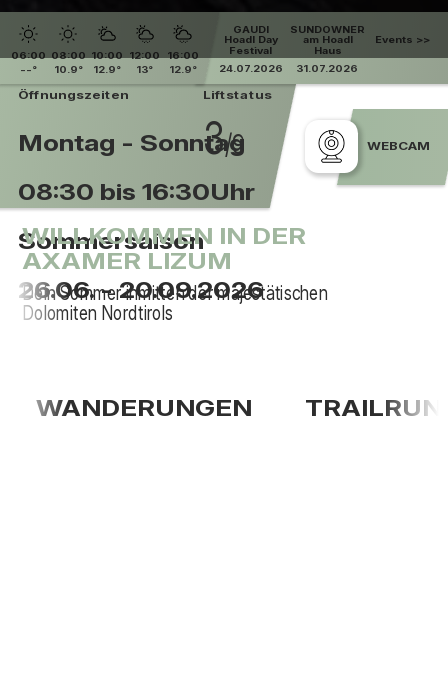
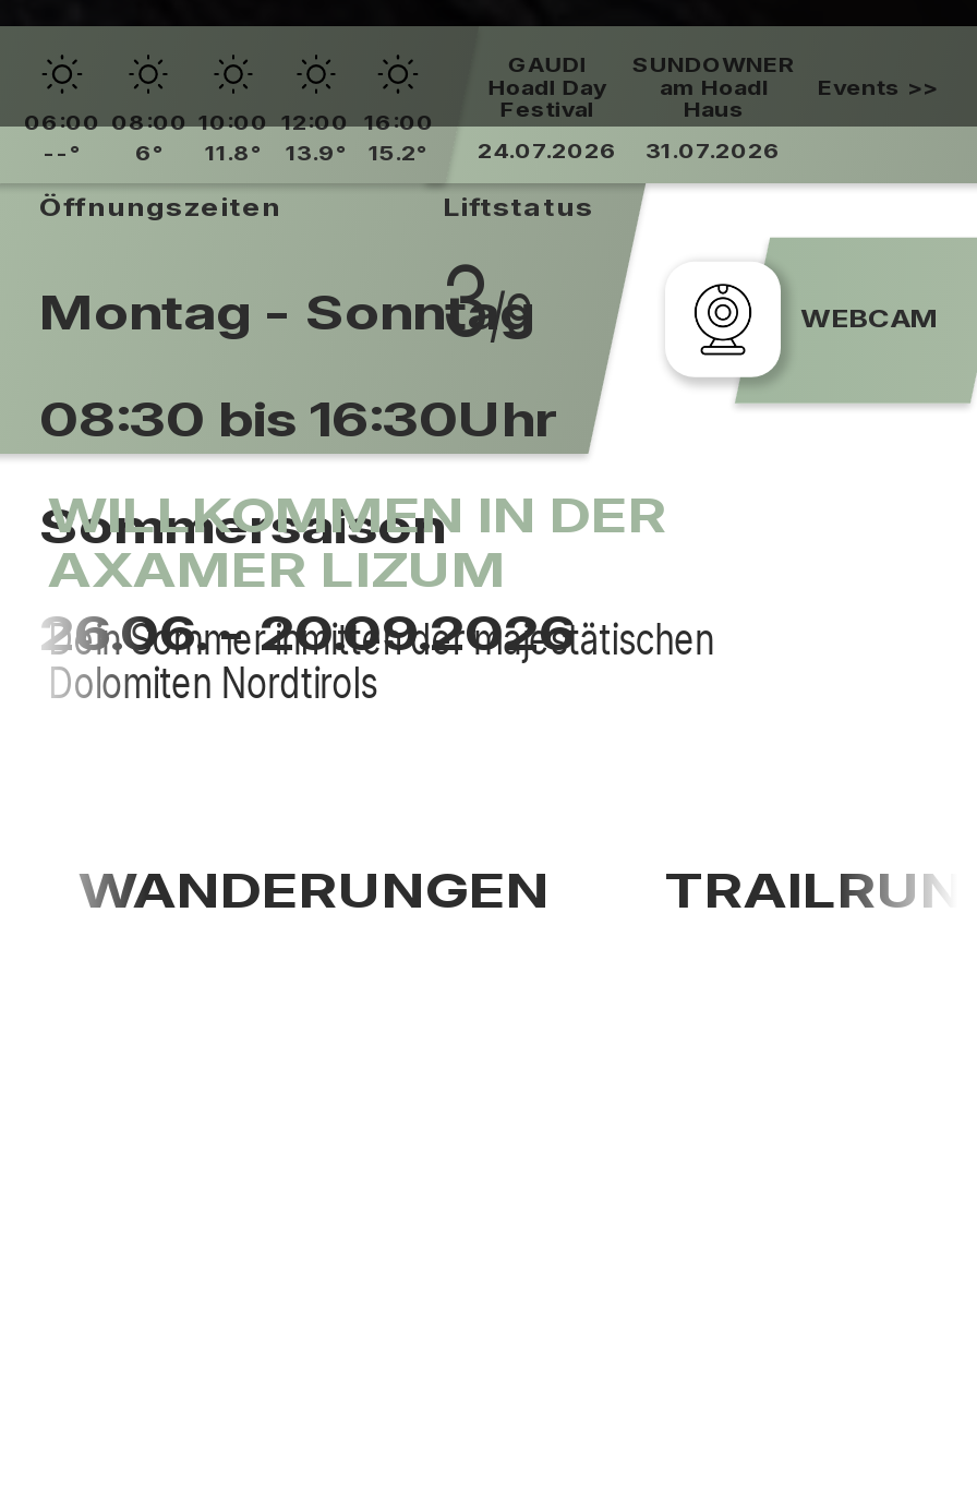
[54,66,83,76] 10.9° -> [135,144,163,166] 6°
[93,66,121,76] 12.9° -> [205,144,261,166] 11.8°
[136,66,153,76] 13° -> [285,144,346,166] 13.9°
[169,66,197,76] 12.9° -> [369,144,428,166] 15.2°

